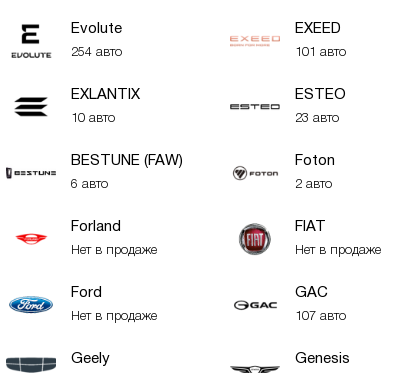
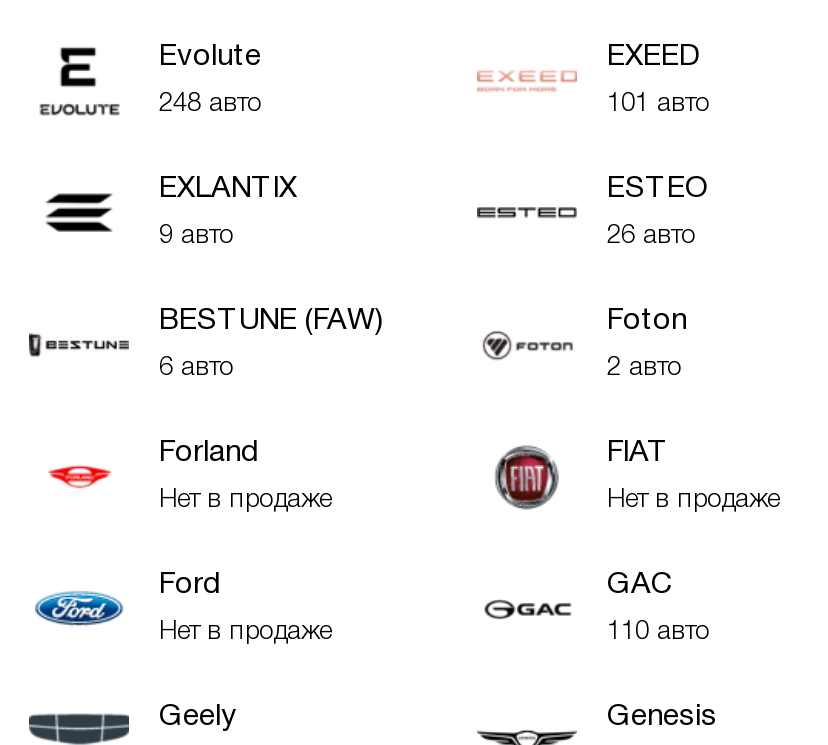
[71,47,122,58] 254 авто -> [159,92,261,114] 248 авто
[71,113,115,124] 10 авто -> [159,224,233,246] 9 авто
[295,113,339,124] 23 авто -> [607,224,695,246] 26 авто
[295,311,346,322] 107 авто -> [607,620,709,642] 110 авто

